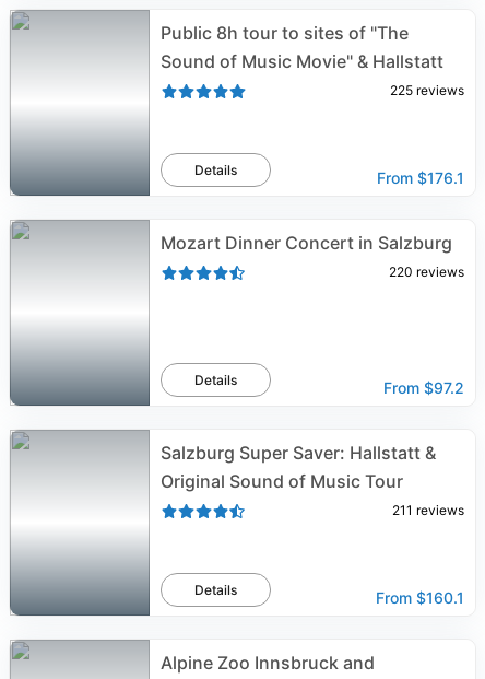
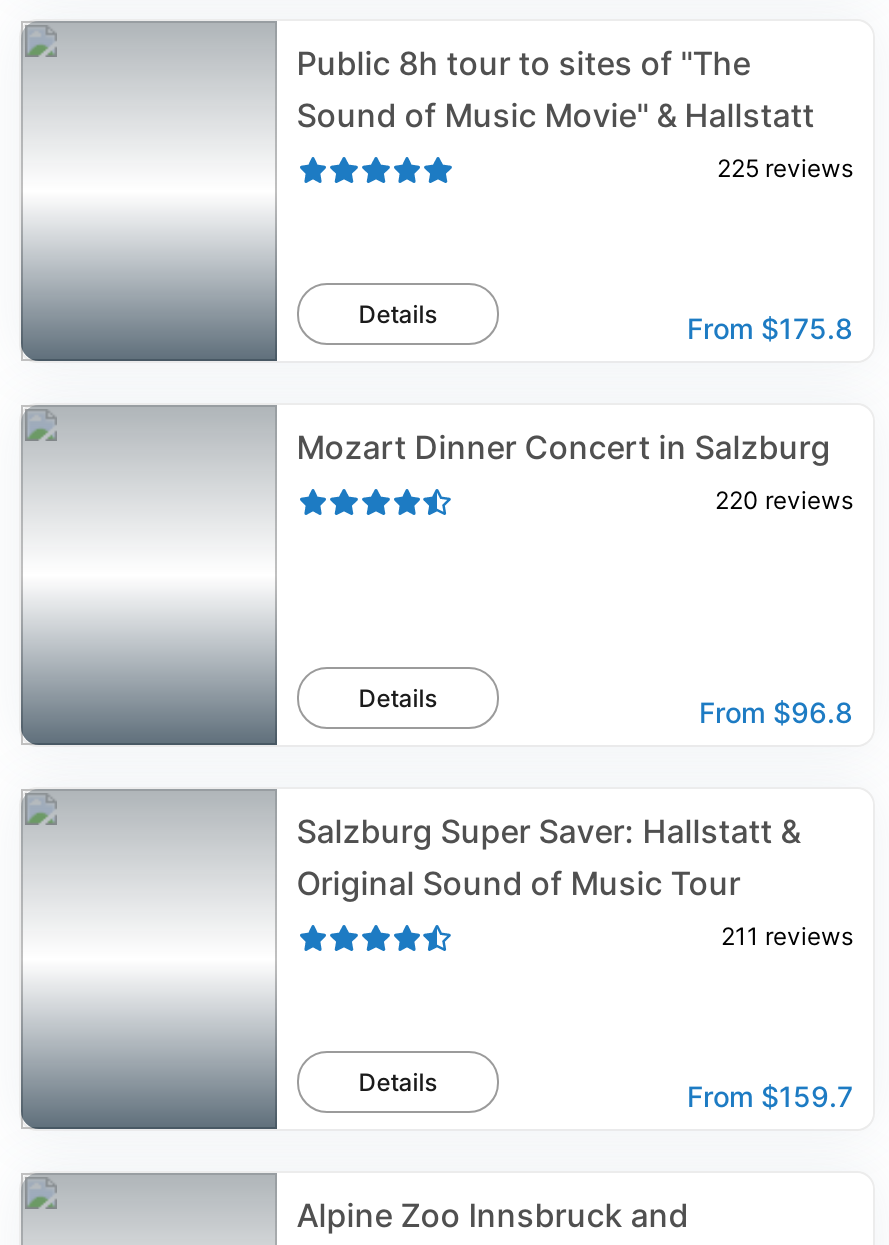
[377,168,464,187] From $176.1 -> [687,311,853,345] From $175.8
[383,378,464,397] From $97.2 -> [699,695,853,729] From $96.8
[376,588,464,607] From $160.1 -> [687,1079,853,1113] From $159.7

